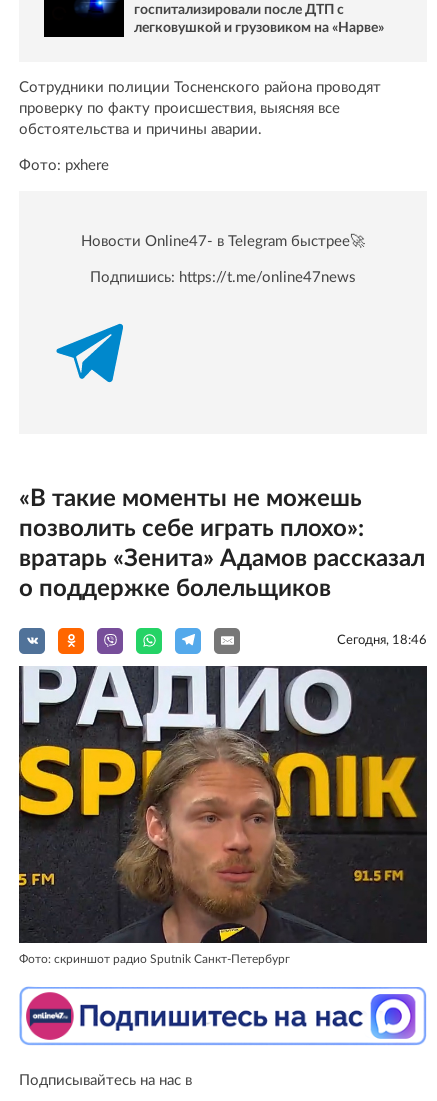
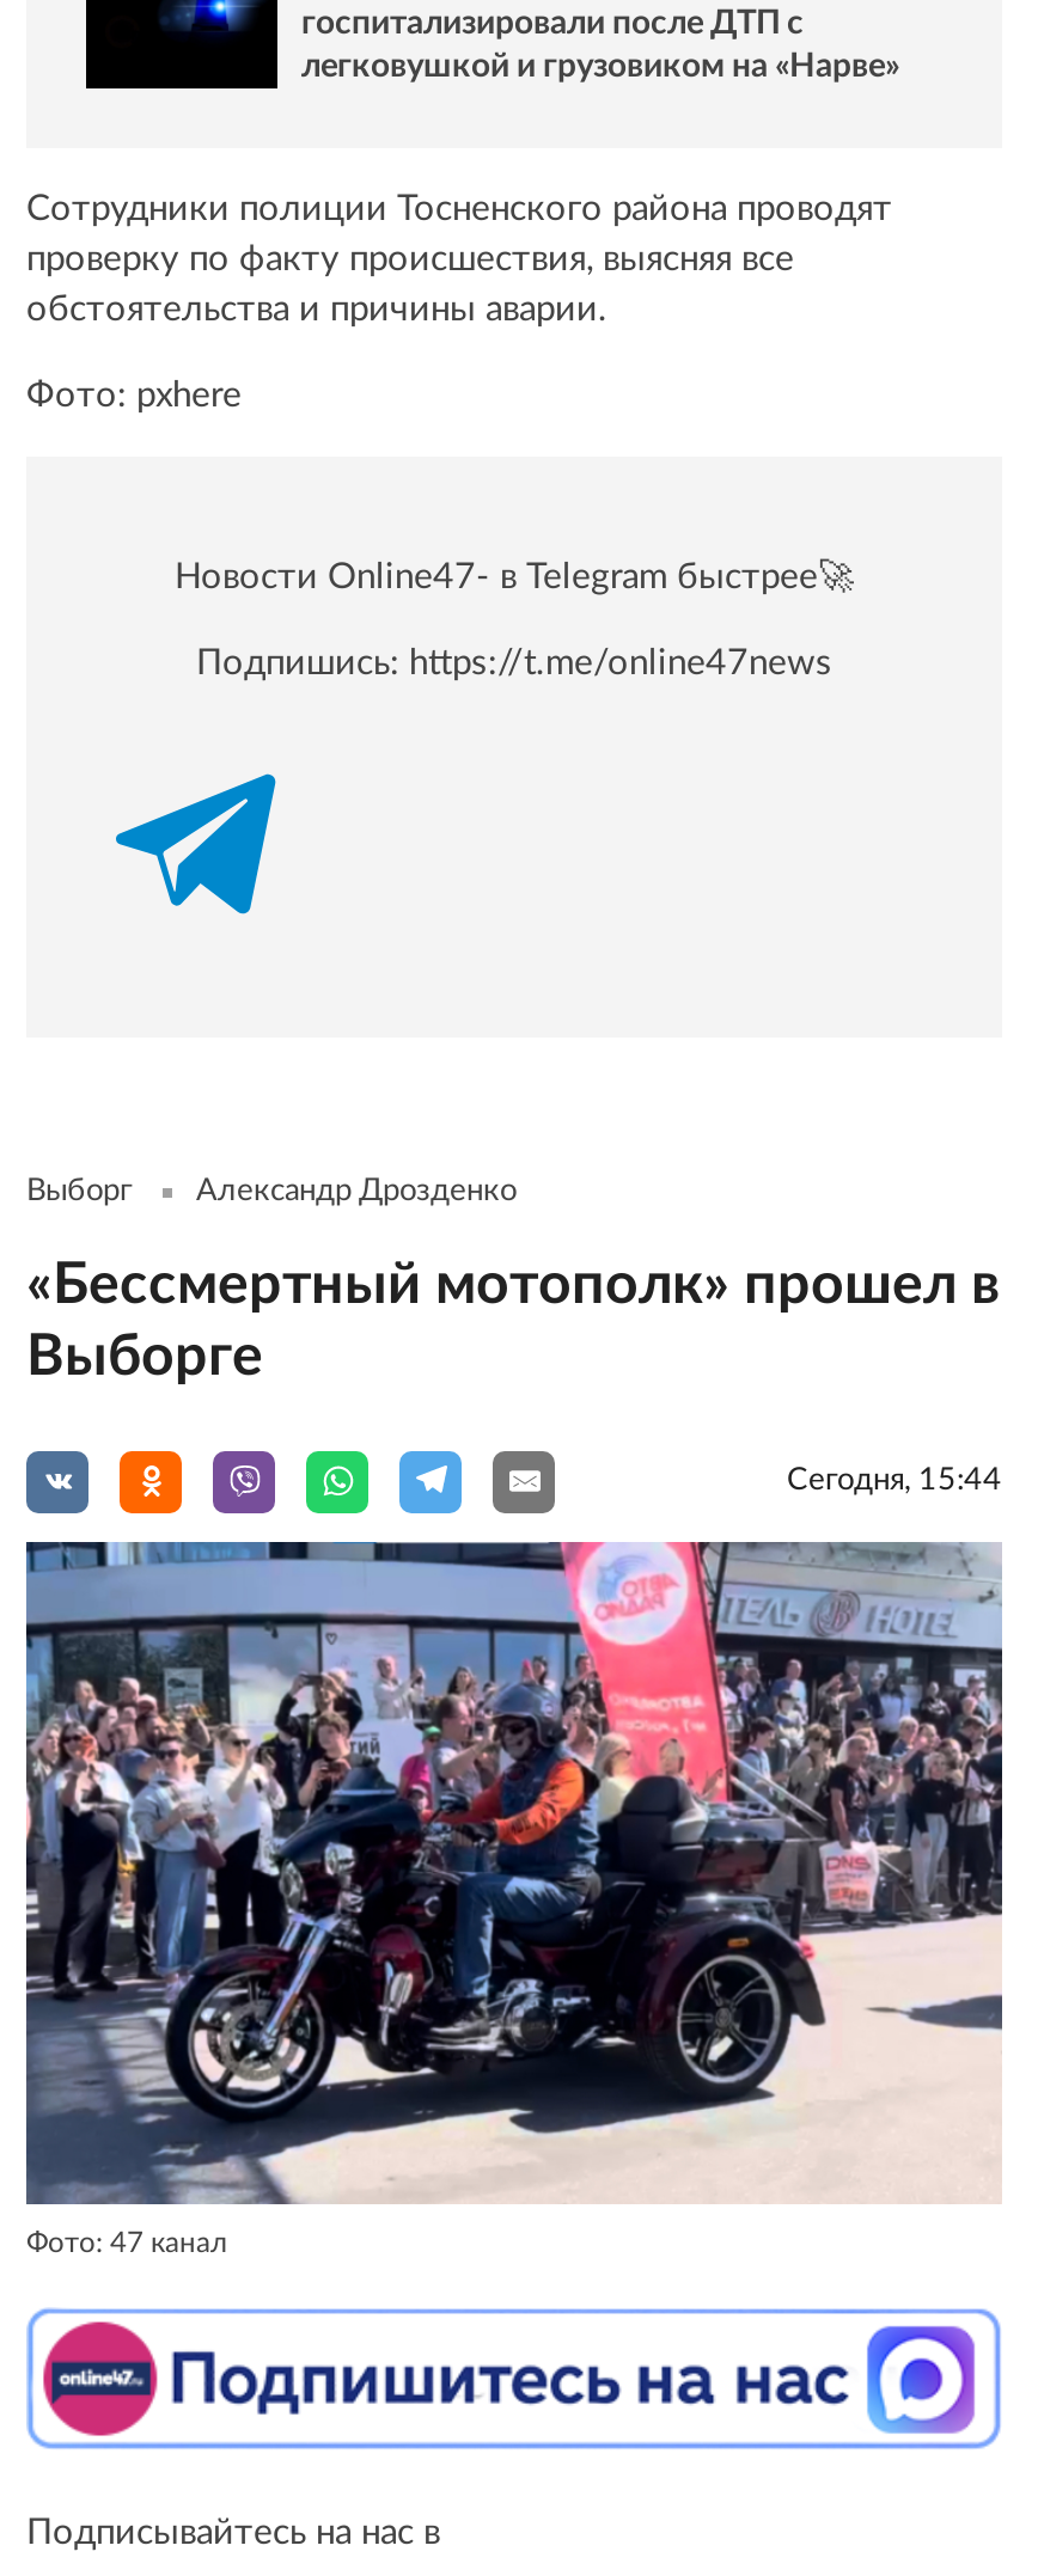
[19,487,427,646] «В такие моменты не можешь | позволить себе играть плохо»: | вратарь «Зенита» Адамов рассказал | о поддержке болельщиков | Сегодня, 18:46 -> [26,1177,1002,1495] Выборг | Александр Дрозденко | «Бессмертный мотополк» прошел в | Выборге | Сегодня, 15:44
[18,665,428,965] [image] | Фото: скриншот радио Sputnik Санкт-Петербург -> [24,1540,1005,2257] [image] | Фото: 47 канал

